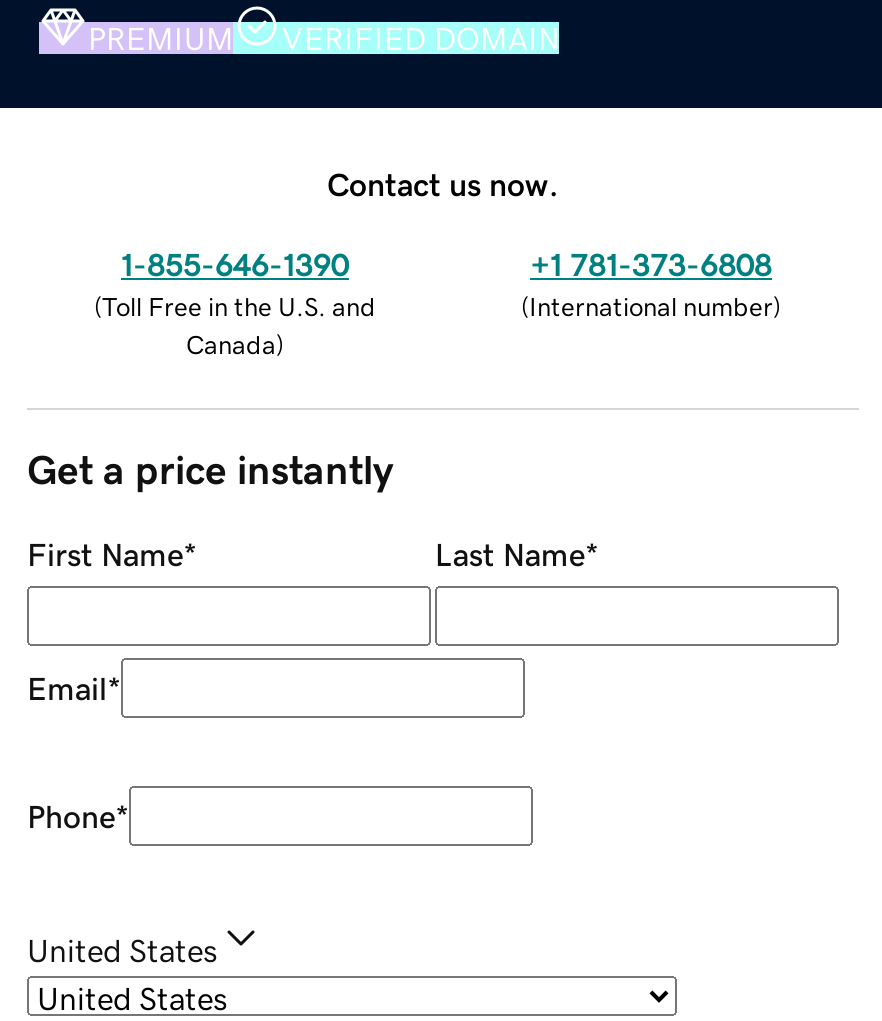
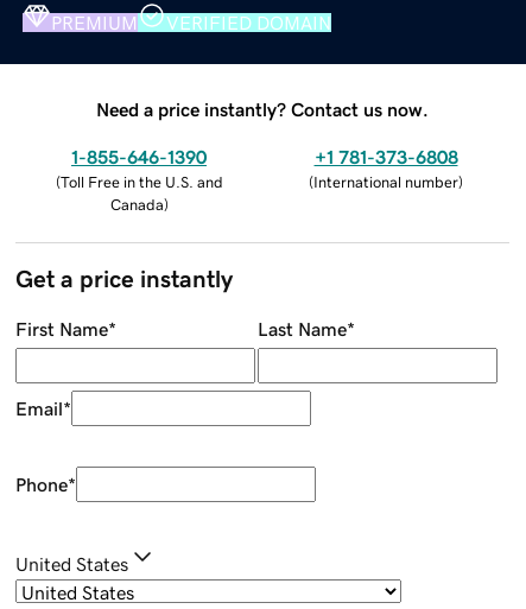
[327,167,559,199] Contact us now. -> [96,99,429,118] Need a price instantly? Contact us now.

